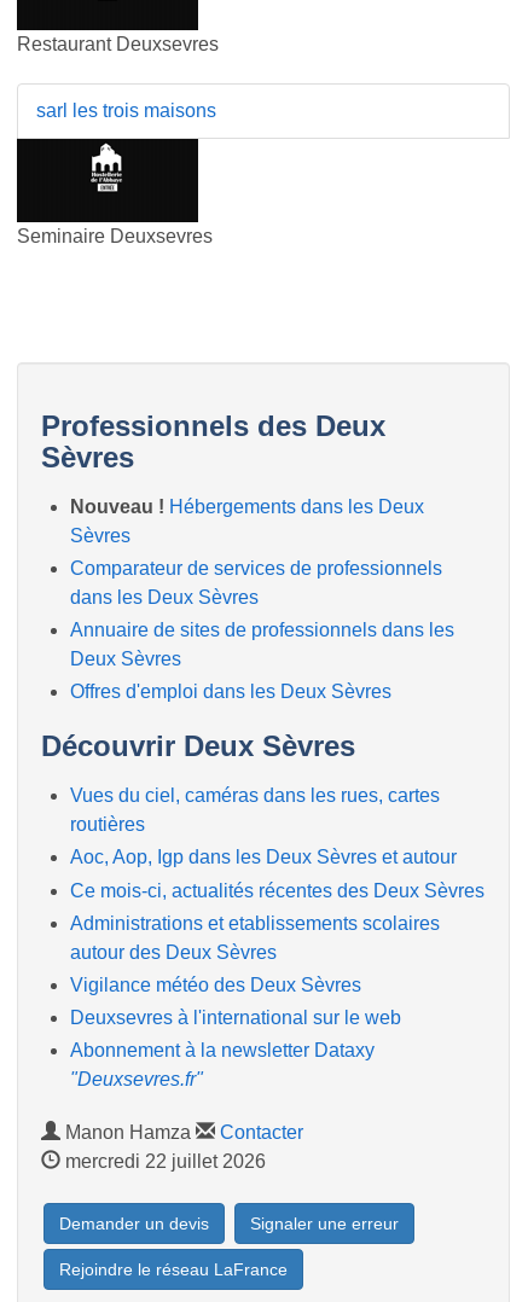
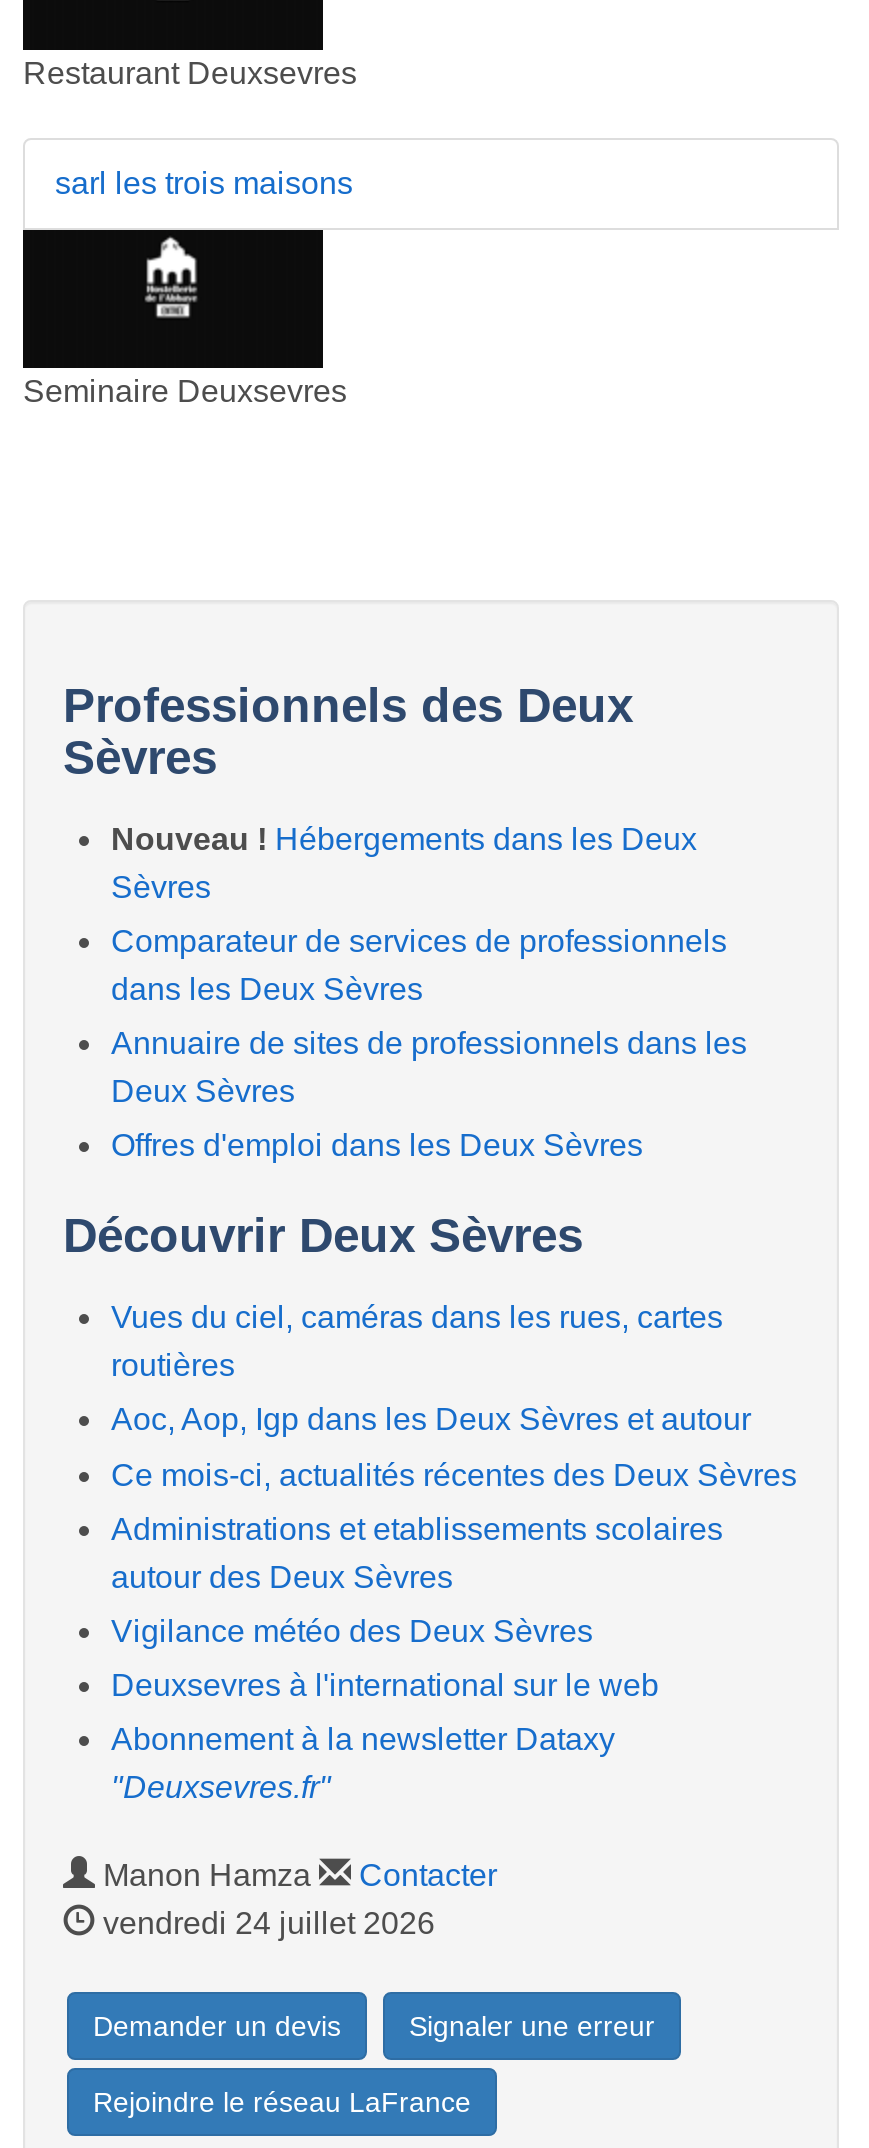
[60,1152,266,1172] mercredi 22 juillet 2026 -> [95,1907,435,1941] vendredi 24 juillet 2026

